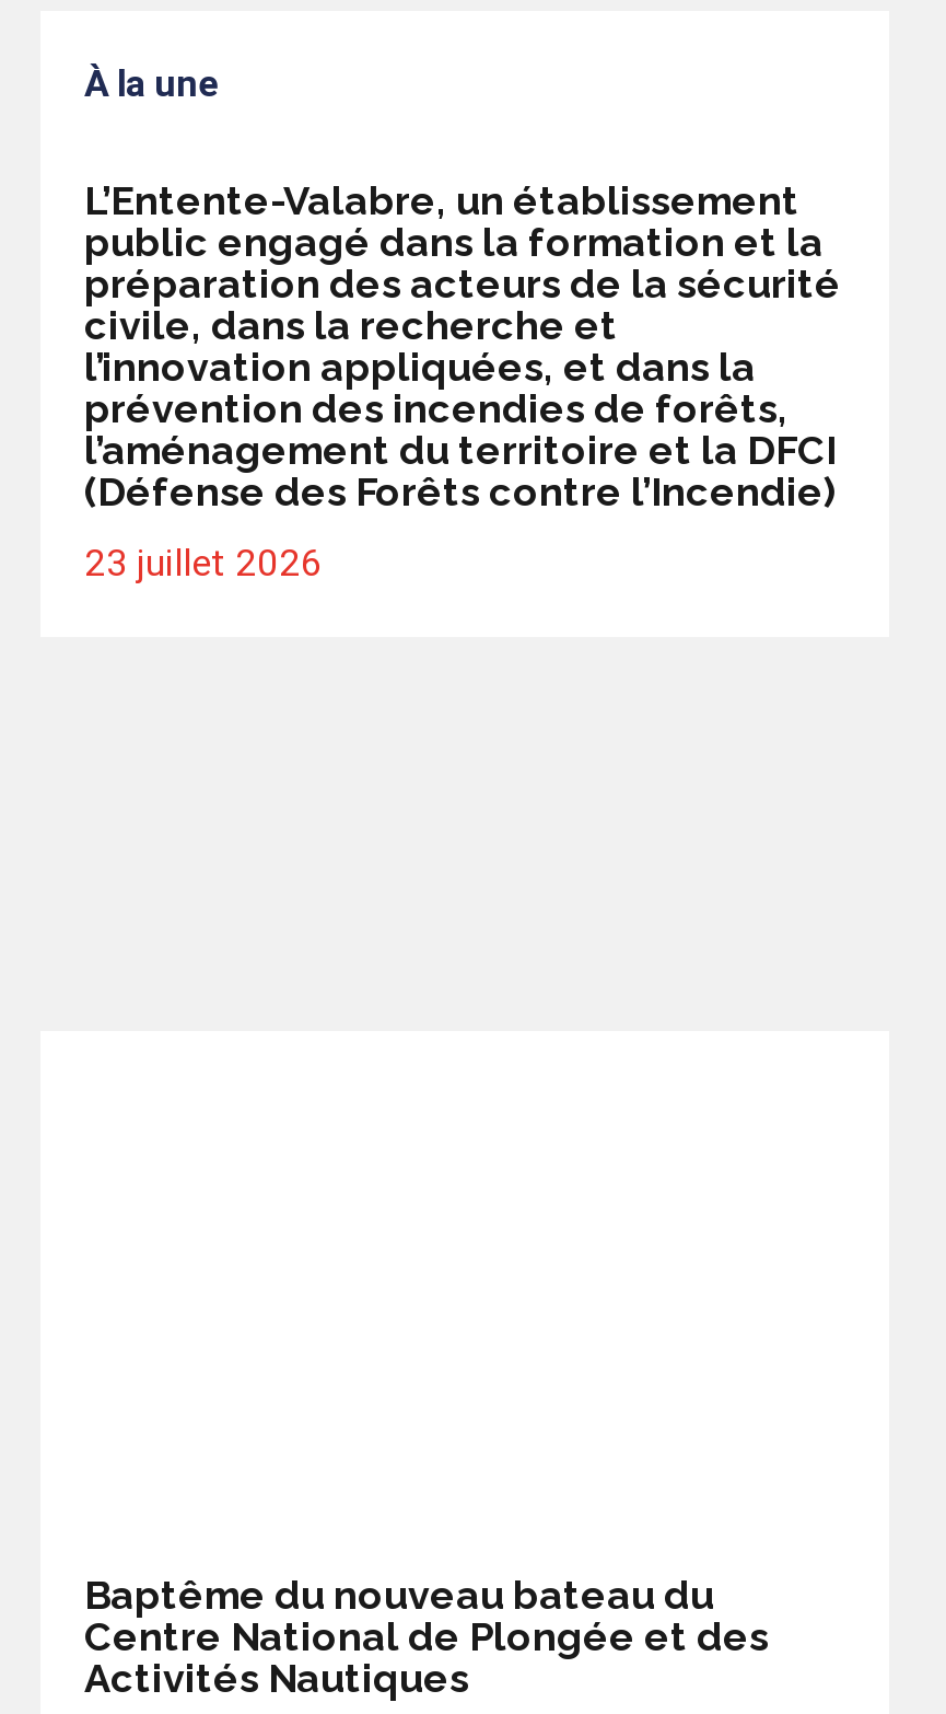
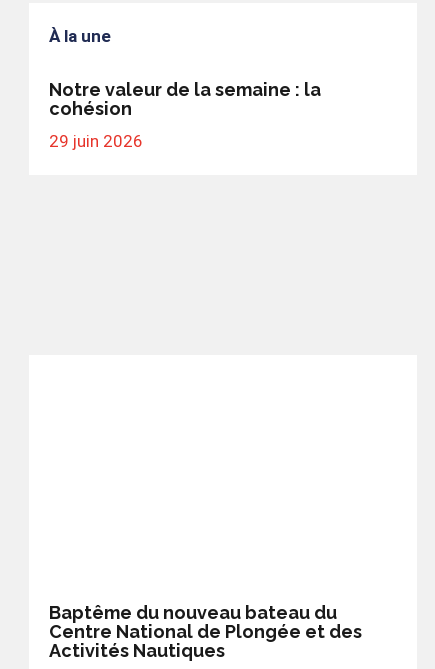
[84,176,841,513] L’Entente-Valabre, un établissement | public engagé dans la formation et la | préparation des acteurs de la sécurité | civile, dans la recherche et | l’innovation appliquées, et dans la | prévention des incendies de forêts, | l’aménagement du territoire et la DFCI | (Défense des Forêts contre l’Incendie) -> [49,79,321,119] Notre valeur de la semaine : la | cohésion
[84,540,323,583] 23 juillet 2026 -> [49,131,143,151] 29 juin 2026

